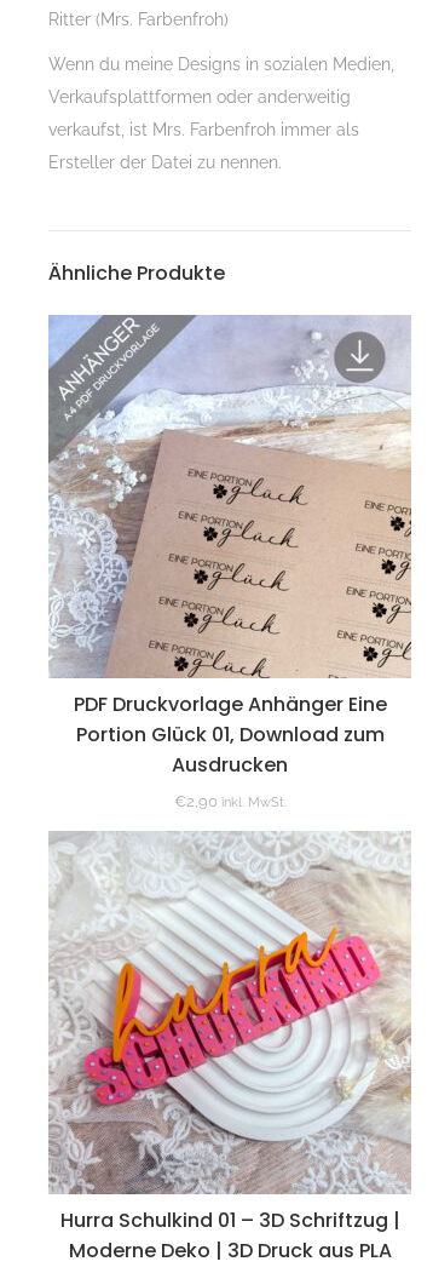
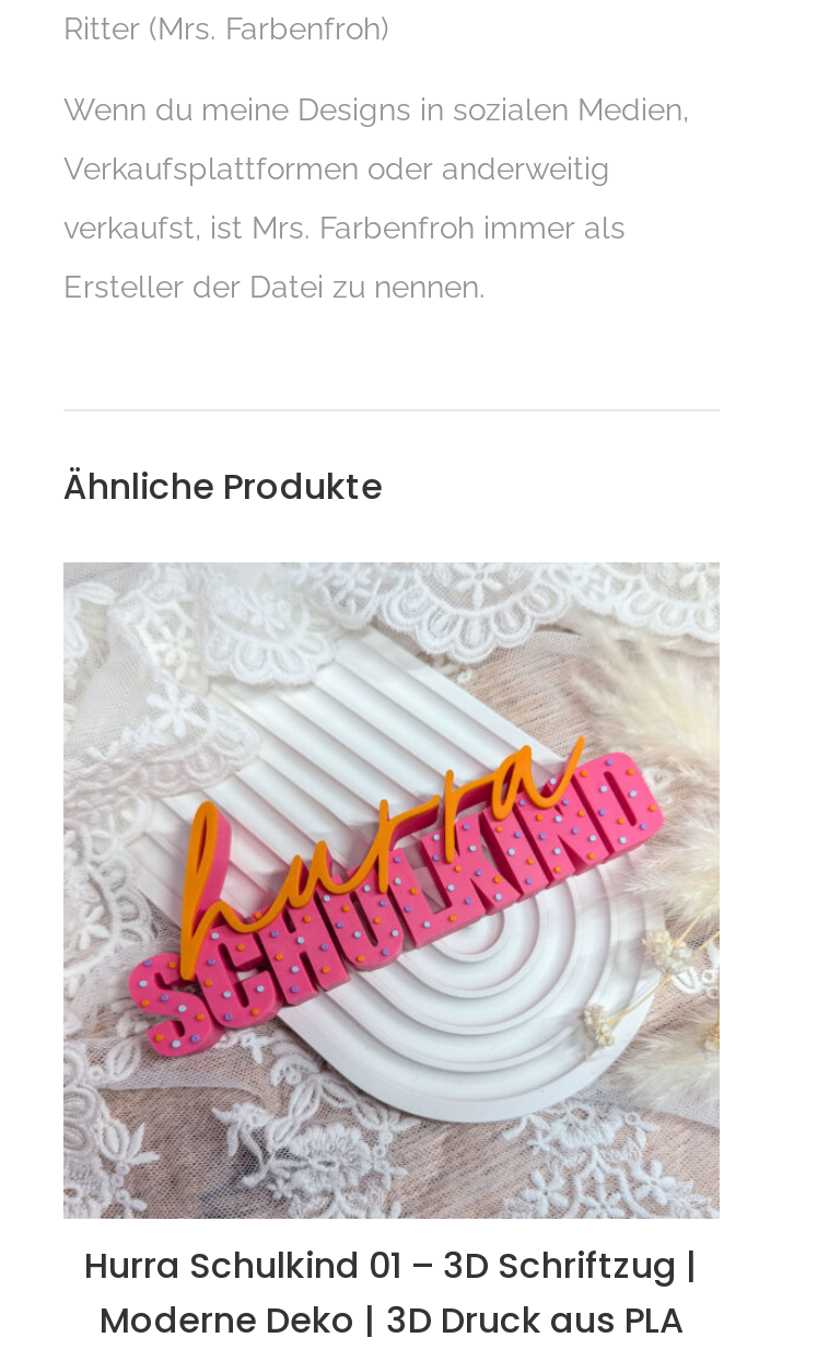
[48,315,412,811] [image] | PDF Druckvorlage Anhänger Eine | Portion Glück 01, Download zum | Ausdrucken | €2,90 inkl. MwSt. -> none

